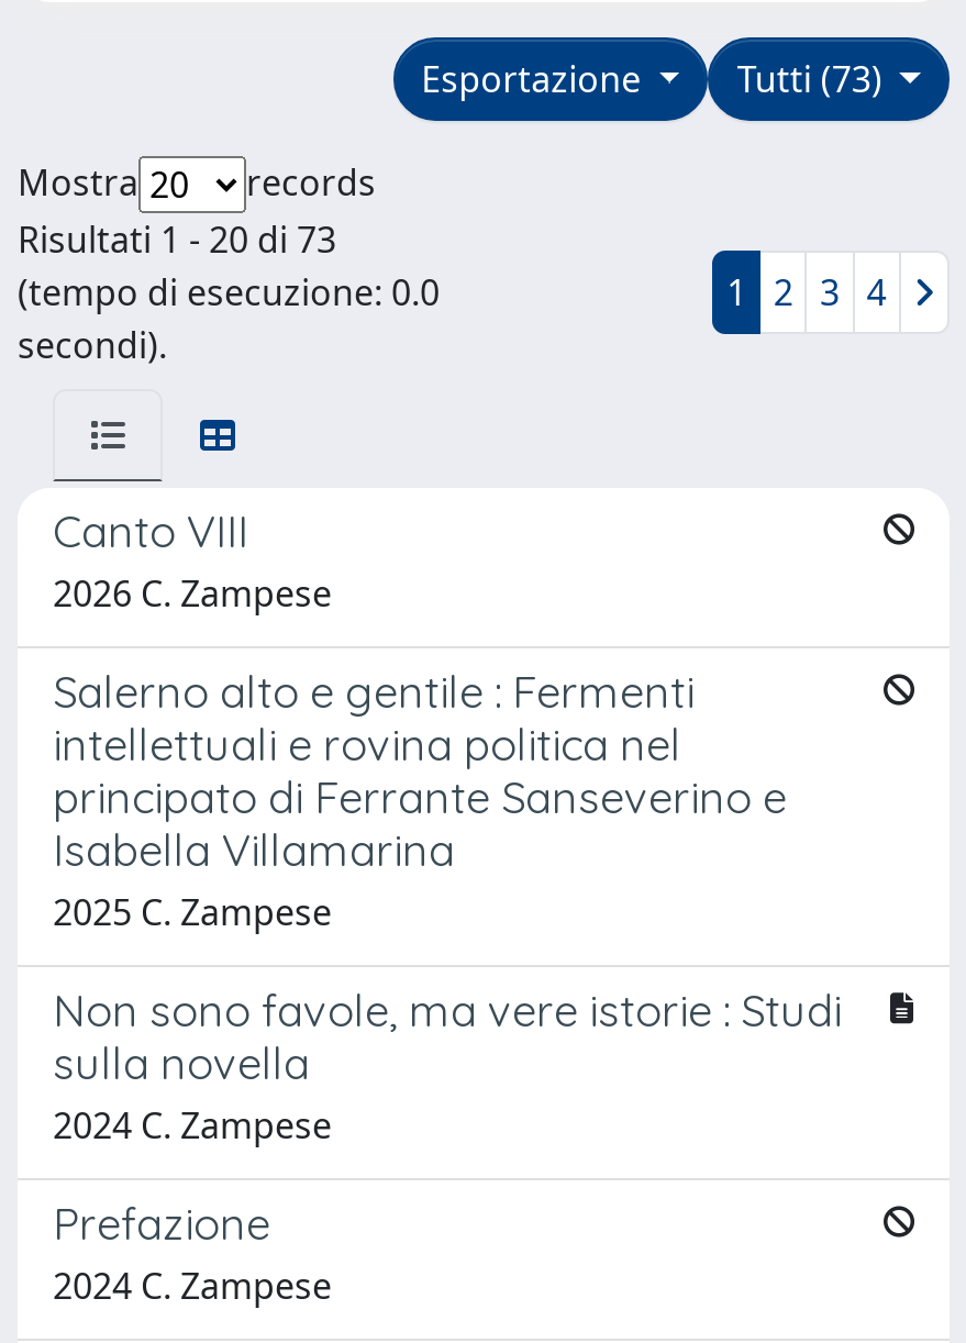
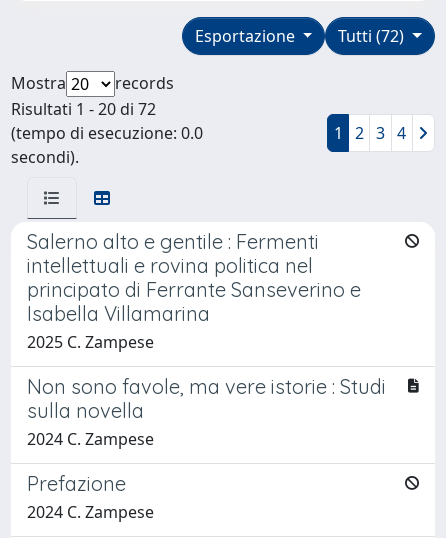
[421,55,891,103] Esportazione Tutti (73) -> [195,25,408,47] Esportazione Tutti (72)
[18,215,336,263] Risultati 1 - 20 di 73 -> [11,98,156,120] Risultati 1 - 20 di 72
[53,503,332,617] Canto VIII | 2026 C. Zampese -> none

